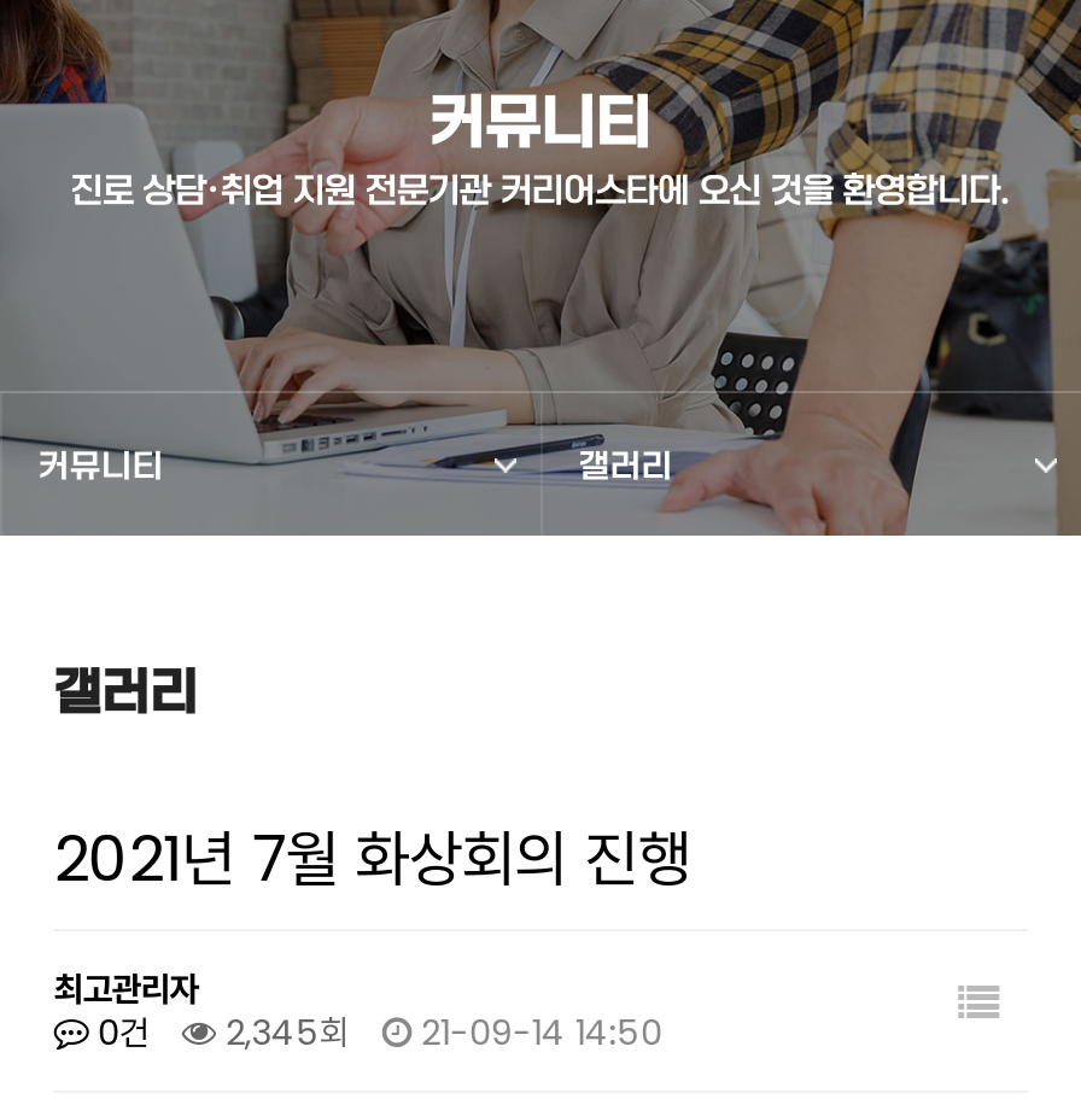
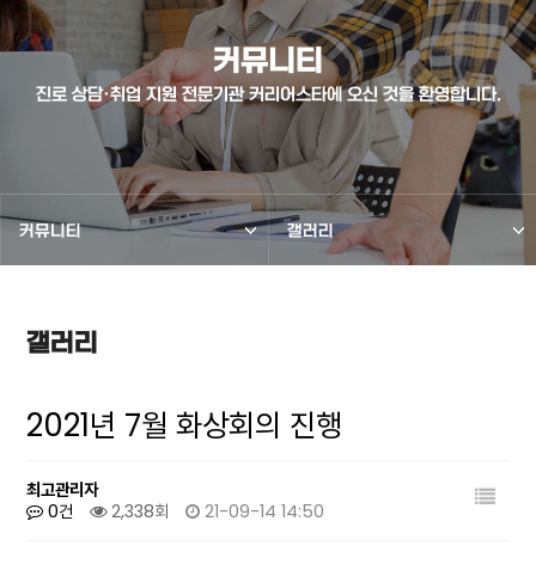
[88,1009,662,1057] 0건 2,345회 21-09-14 14:50 -> [44,499,325,523] 0건 2,338회 21-09-14 14:50

